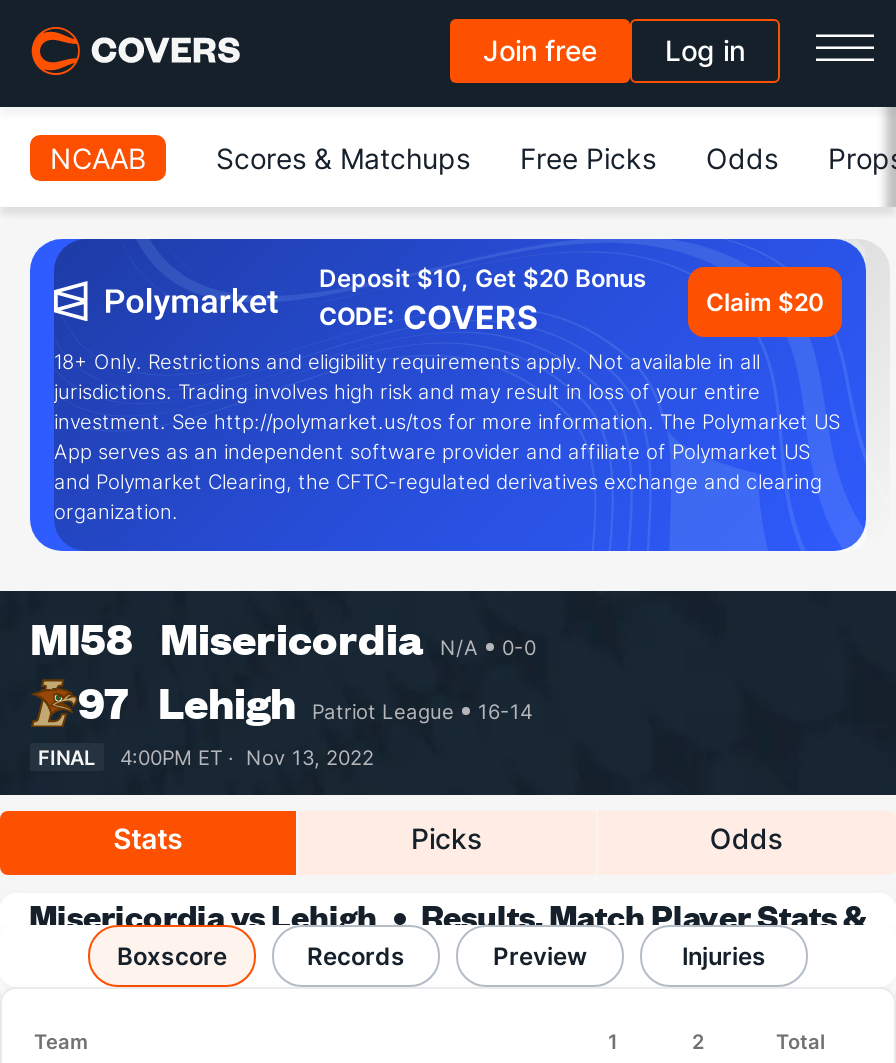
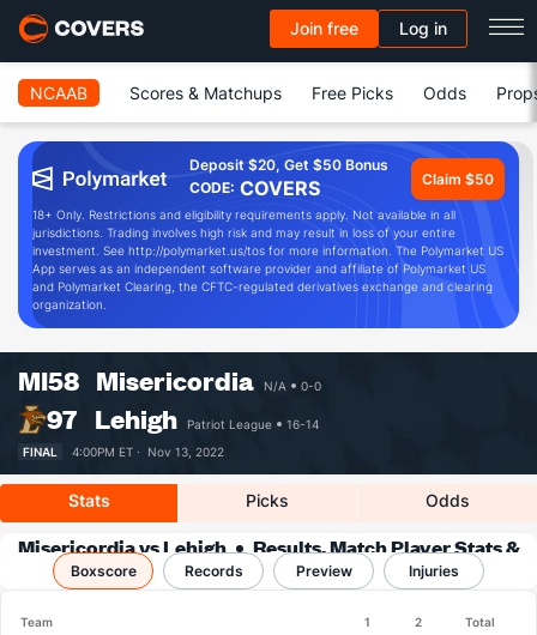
[319,263,647,293] Deposit $10, Get $20 Bonus -> [189,156,388,174] Deposit $20, Get $50 Bonus
[706,286,824,316] Claim $20 -> [422,170,494,188] Claim $50

